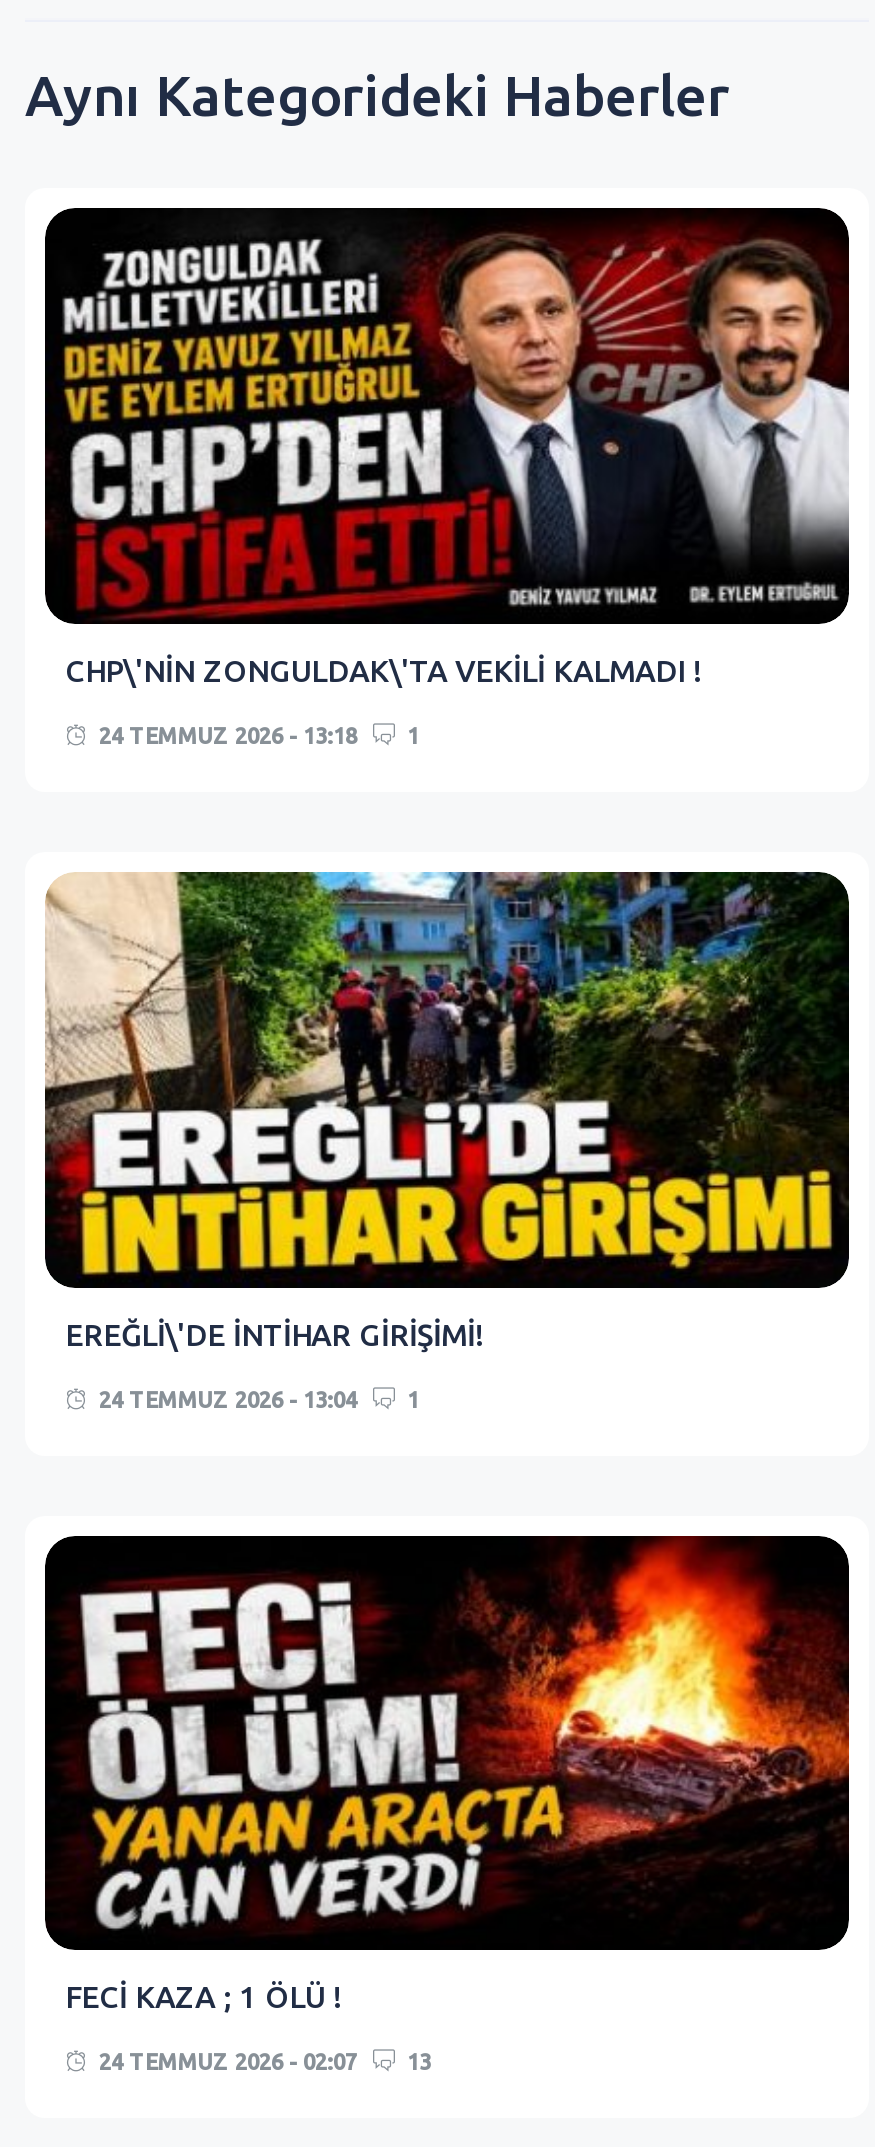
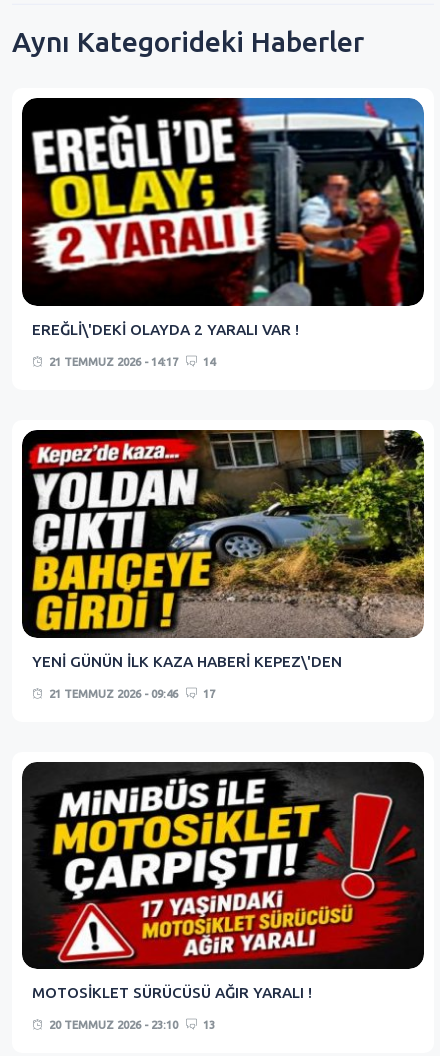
[45,206,851,687] [image] | CHP\'NİN ZONGULDAK\'TA VEKİLİ KALMADI ! -> [22,97,425,338] [image] | EREĞLİ\'DEKİ OLAYDA 2 YARALI VAR !
[93,723,419,747] 24 TEMMUZ 2026 - 13:18 | 1 -> [46,356,215,368] 21 TEMMUZ 2026 - 14:17 | 14
[43,870,851,1351] [image] | EREĞLİ\'DE İNTİHAR GİRİŞİMİ! -> [21,429,425,669] [image] | YENİ GÜNÜN İLK KAZA HABERİ KEPEZ\'DEN
[93,1387,419,1411] 24 TEMMUZ 2026 - 13:04 | 1 -> [46,687,215,699] 21 TEMMUZ 2026 - 09:46 | 17
[49,1536,851,2015] [image] | FECİ KAZA ; 1 ÖLÜ ! -> [23,762,425,1001] [image] | MOTOSİKLET SÜRÜCÜSÜ AĞIR YARALI !
[93,2051,431,2075] 24 TEMMUZ 2026 - 02:07 13 -> [46,1019,215,1031] 20 TEMMUZ 2026 - 23:10 13

